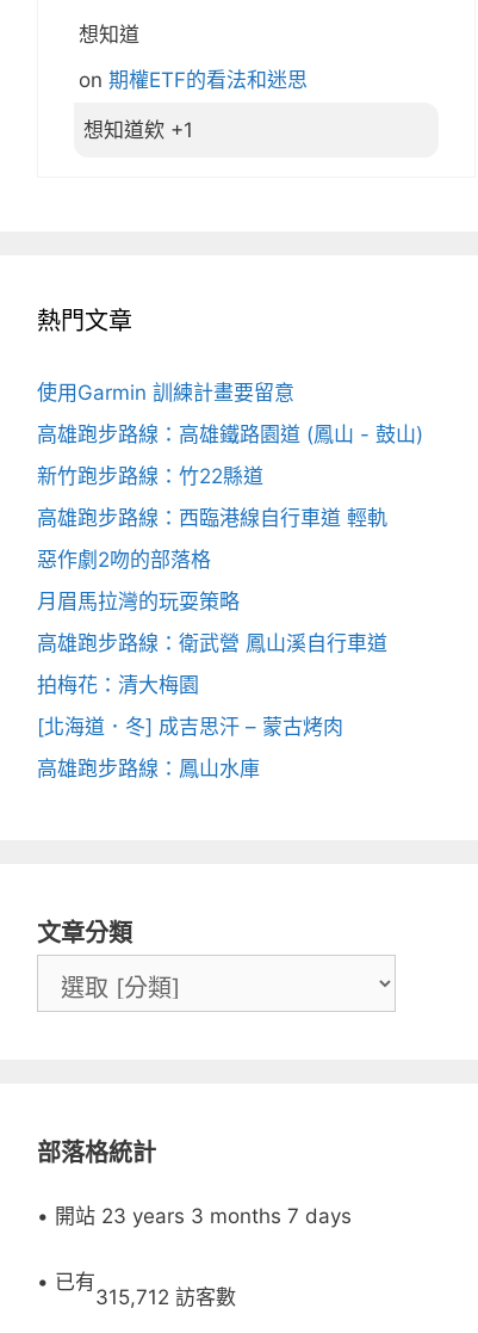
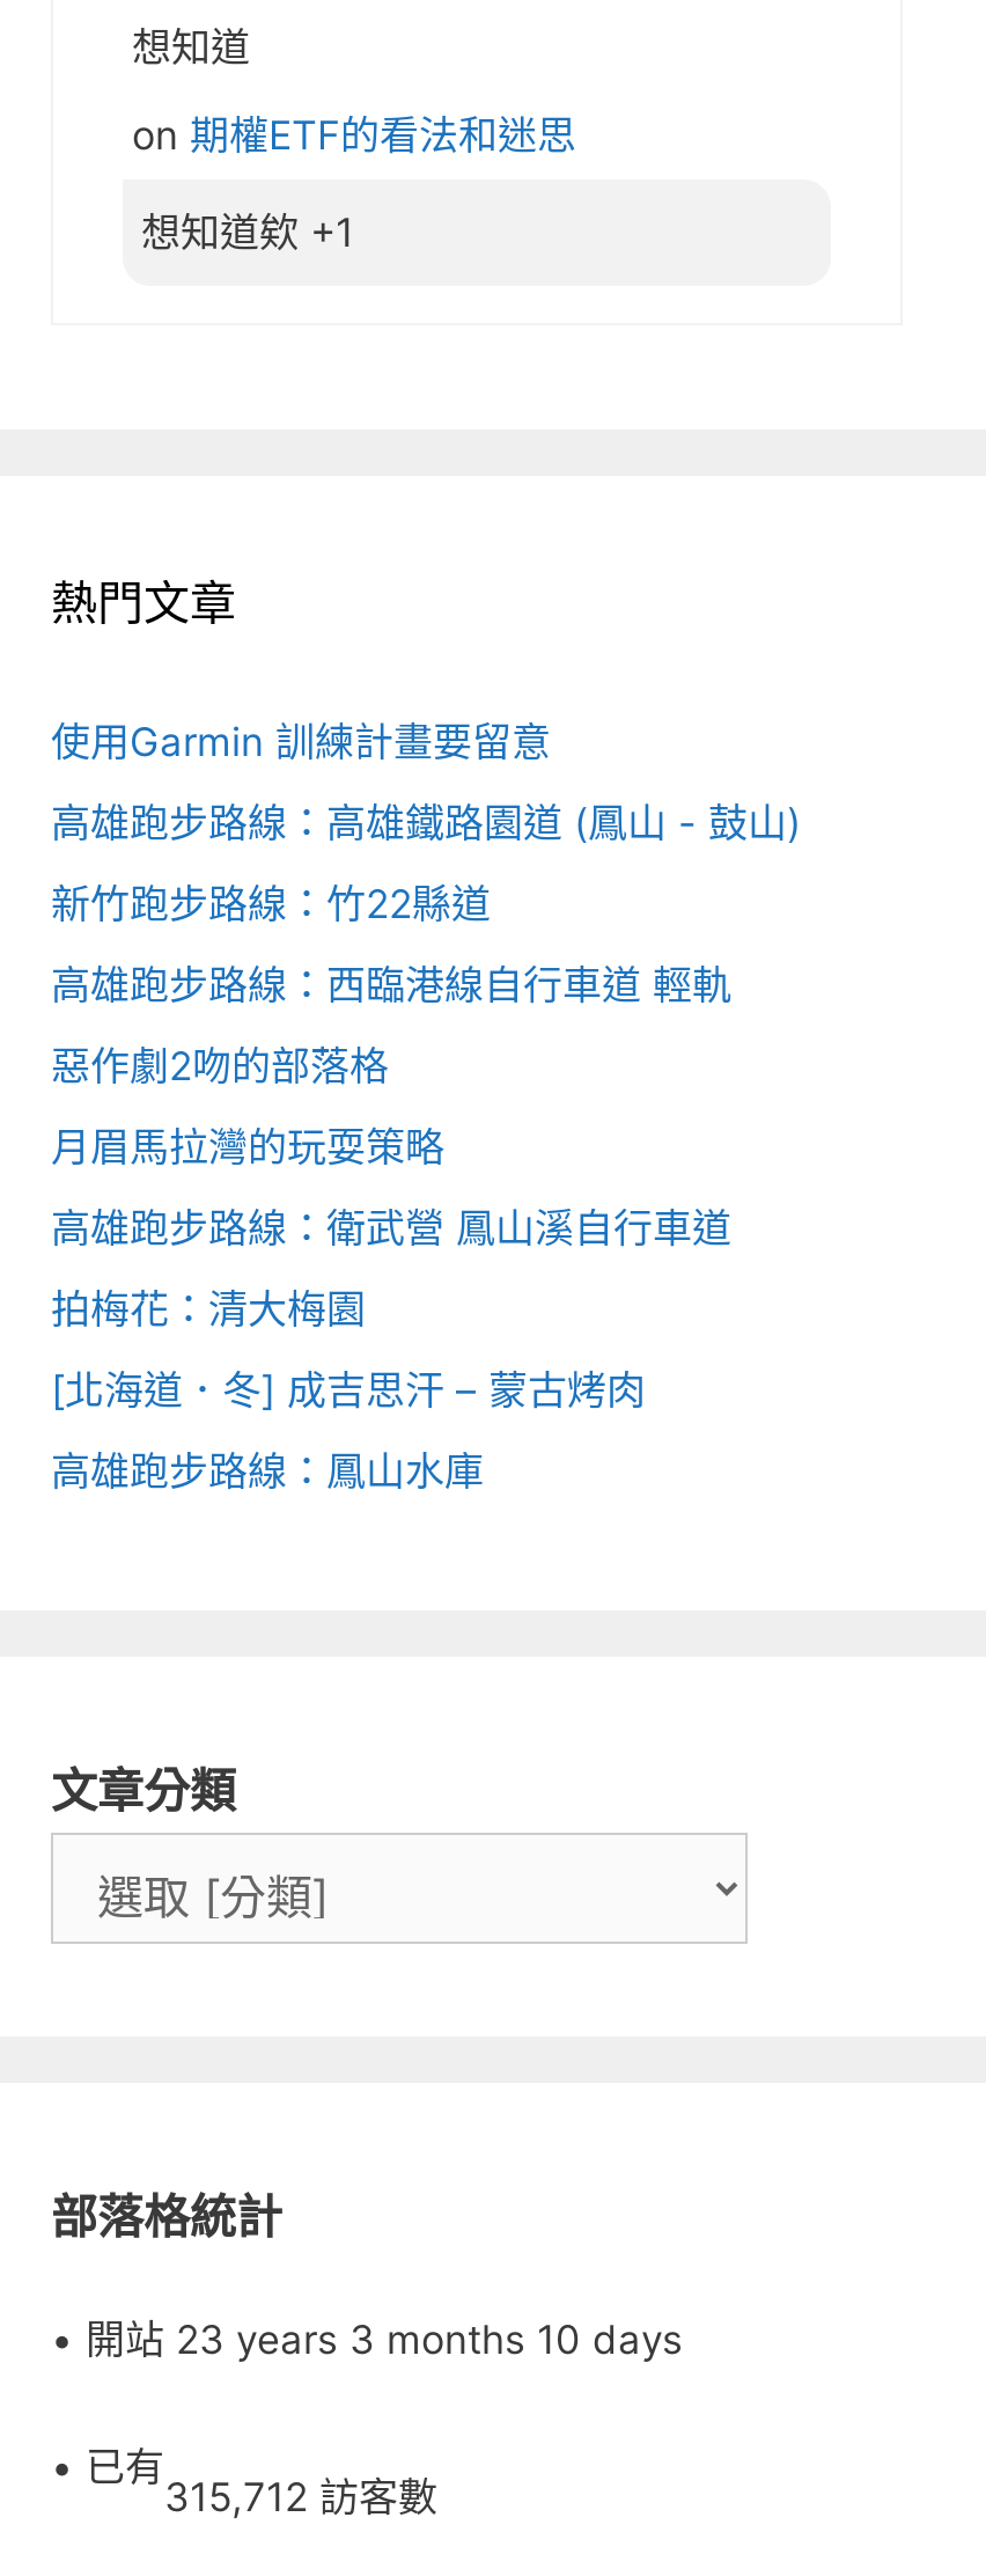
[37,1204,352,1228] • 開站 23 years 3 months 7 days -> [51,2316,683,2362] • 開站 23 years 3 months 10 days

